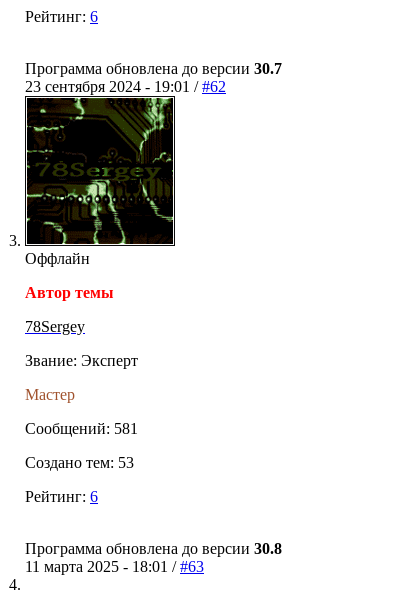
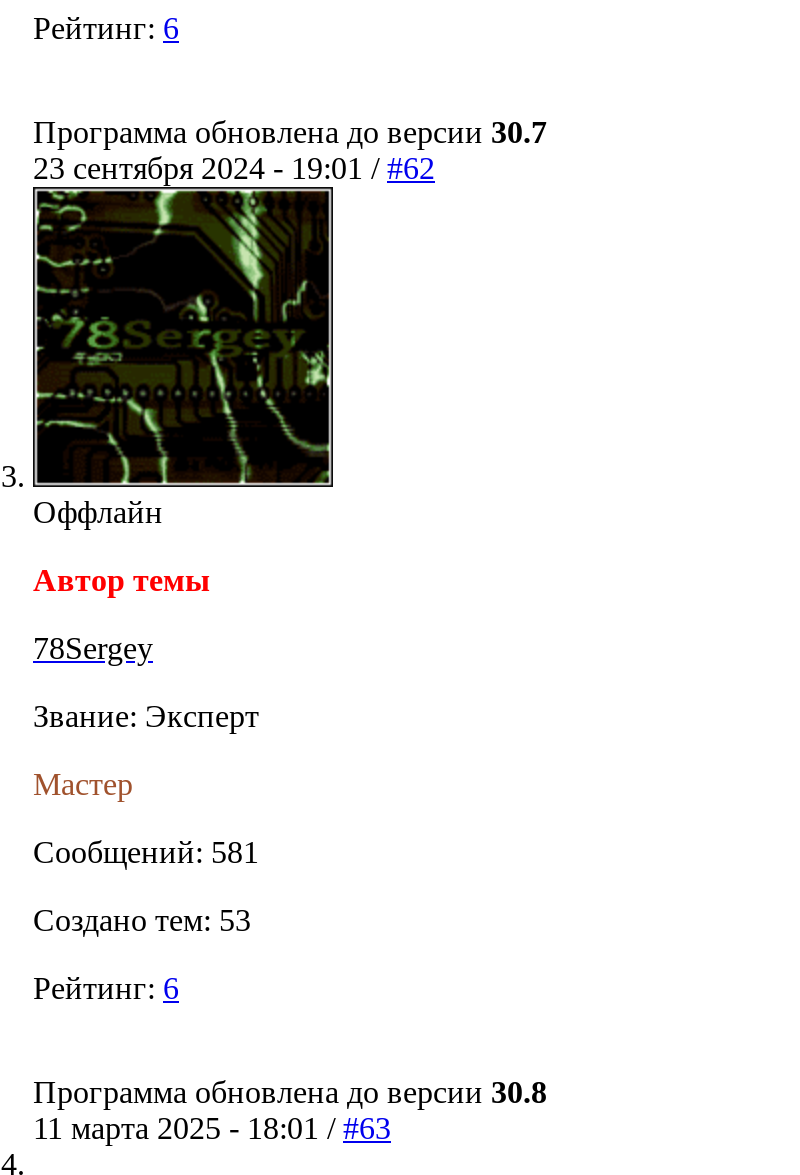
[26,98,174,245] [image] -> [35,191,331,485] [image]

